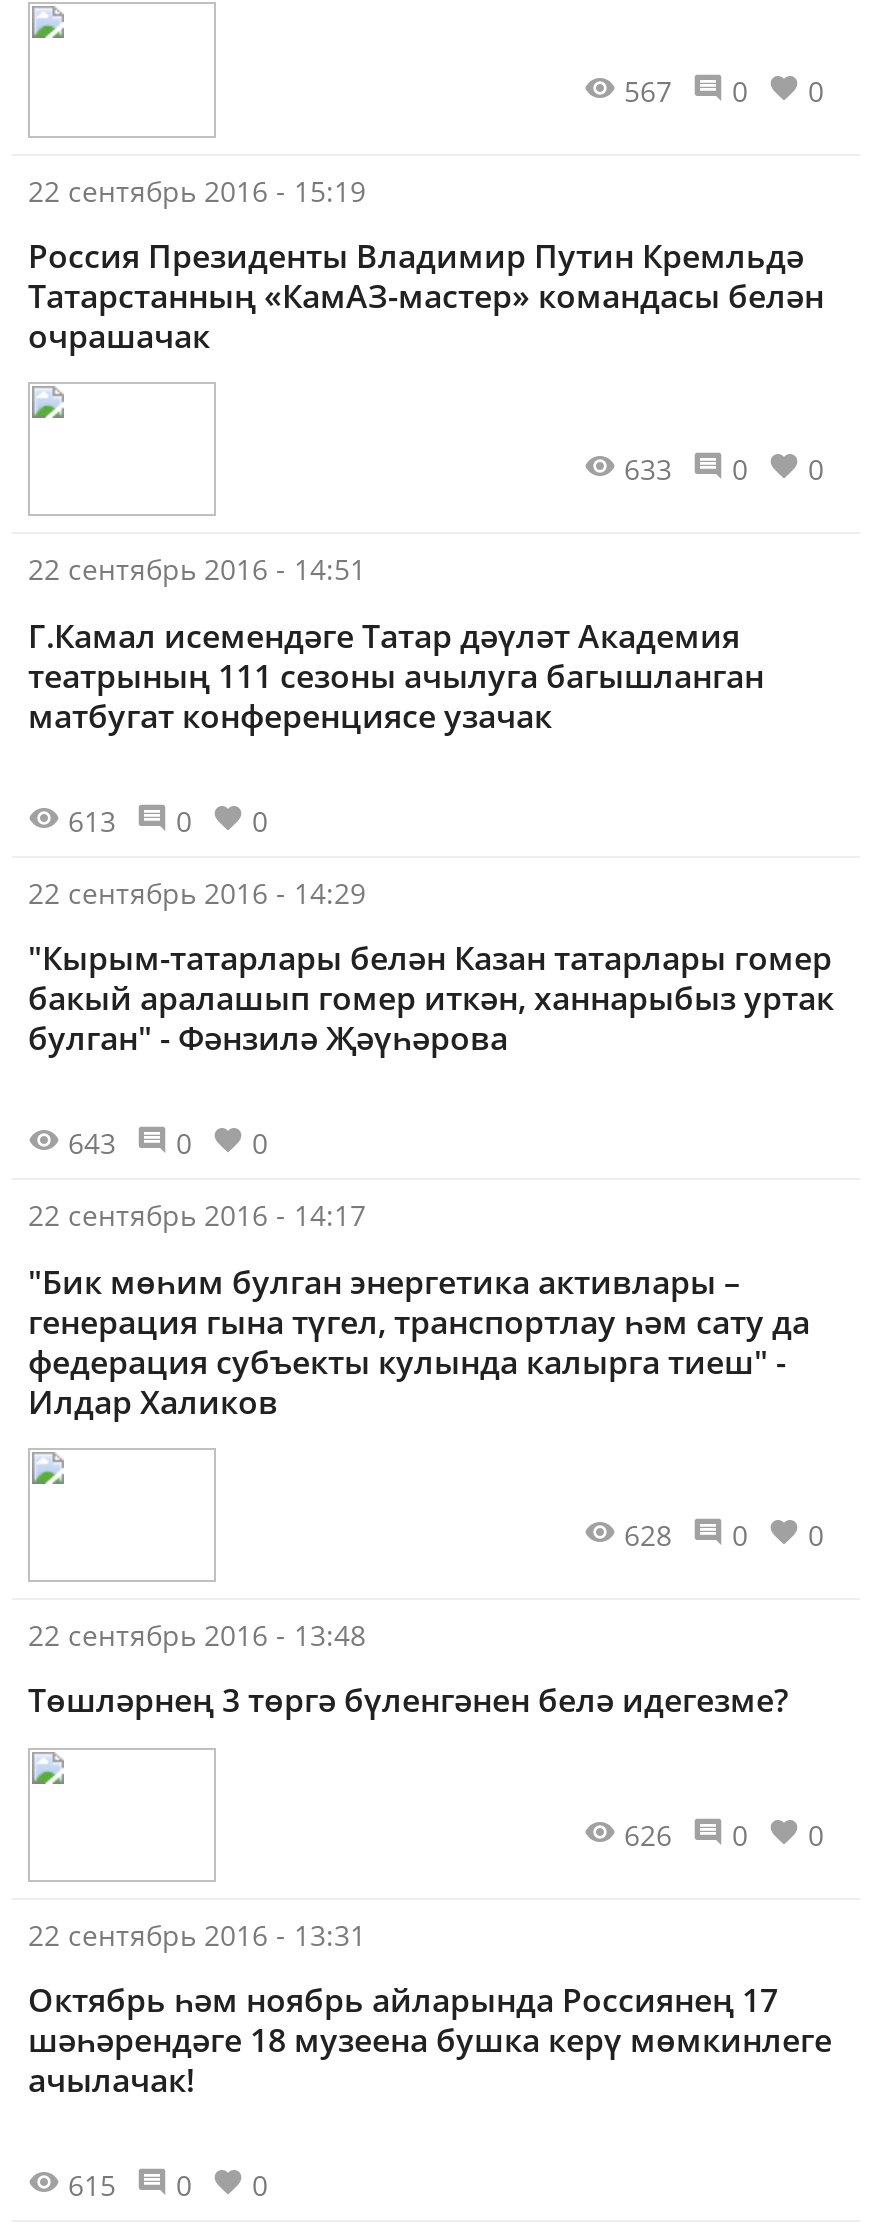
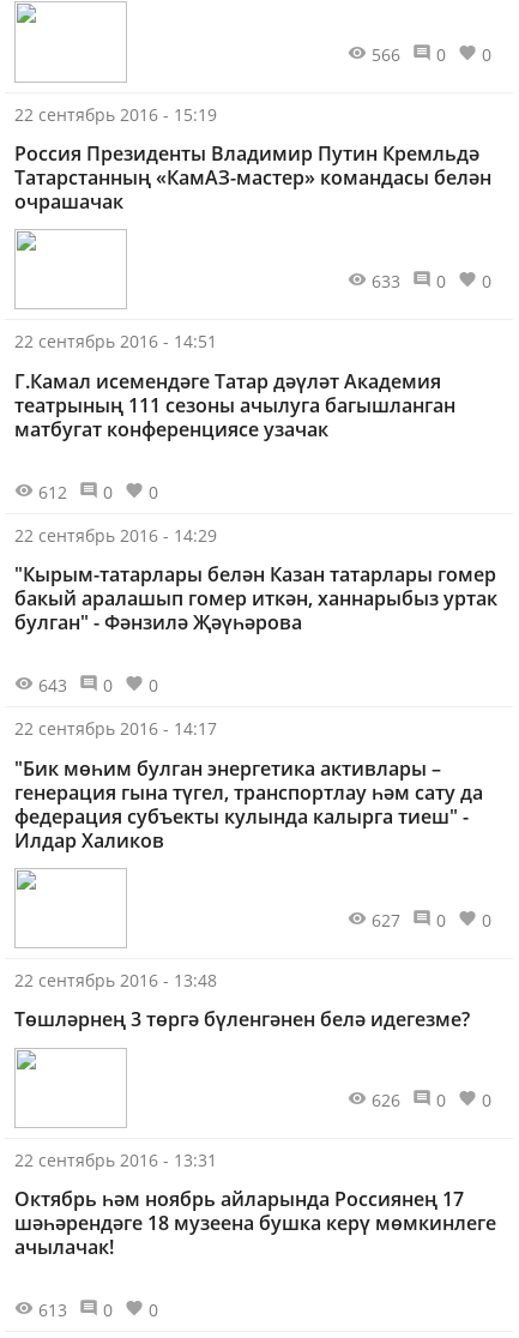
[624,71,824,109] 567 0 0 -> [372,43,491,65] 566 0 0
[68,802,268,840] 613 0 0 -> [38,481,158,503] 612 0 0
[624,1516,824,1554] 628 0 0 -> [372,909,491,932] 627 0 0
[68,2167,268,2205] 615 0 0 -> [38,1299,158,1322] 613 0 0

